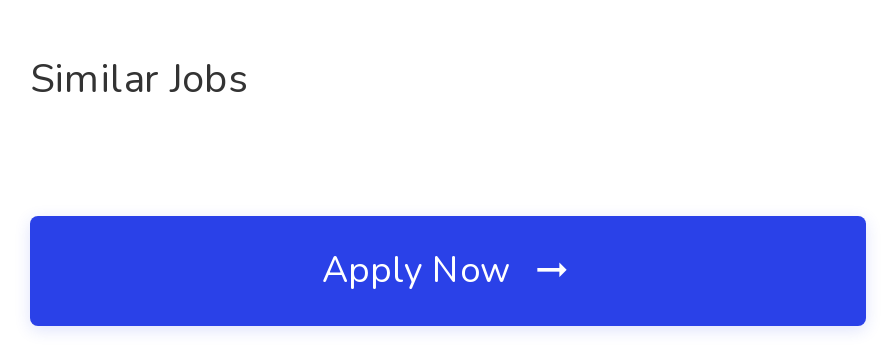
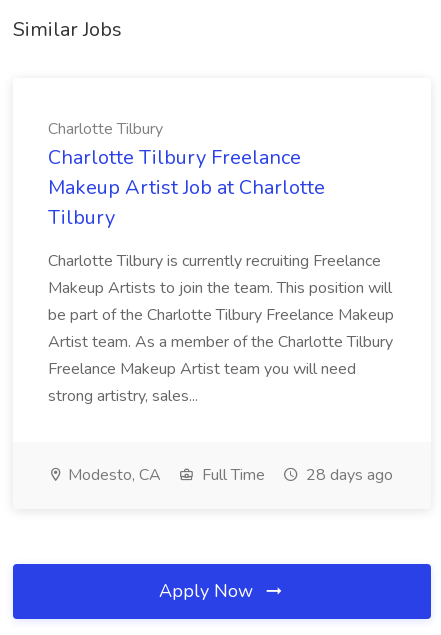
none -> [48,118,394,407] Charlotte Tilbury | Charlotte Tilbury Freelance | Makeup Artist Job at Charlotte | Tilbury | Charlotte Tilbury is currently recruiting Freelance | Makeup Artists to join the team. This position will | be part of the Charlotte Tilbury Freelance Makeup | Artist team. As a member of the Charlotte Tilbury | Freelance Makeup Artist team you will need | strong artistry, sales...
none -> [64,464,393,486] Modesto, CA | Full Time | 28 days ago

